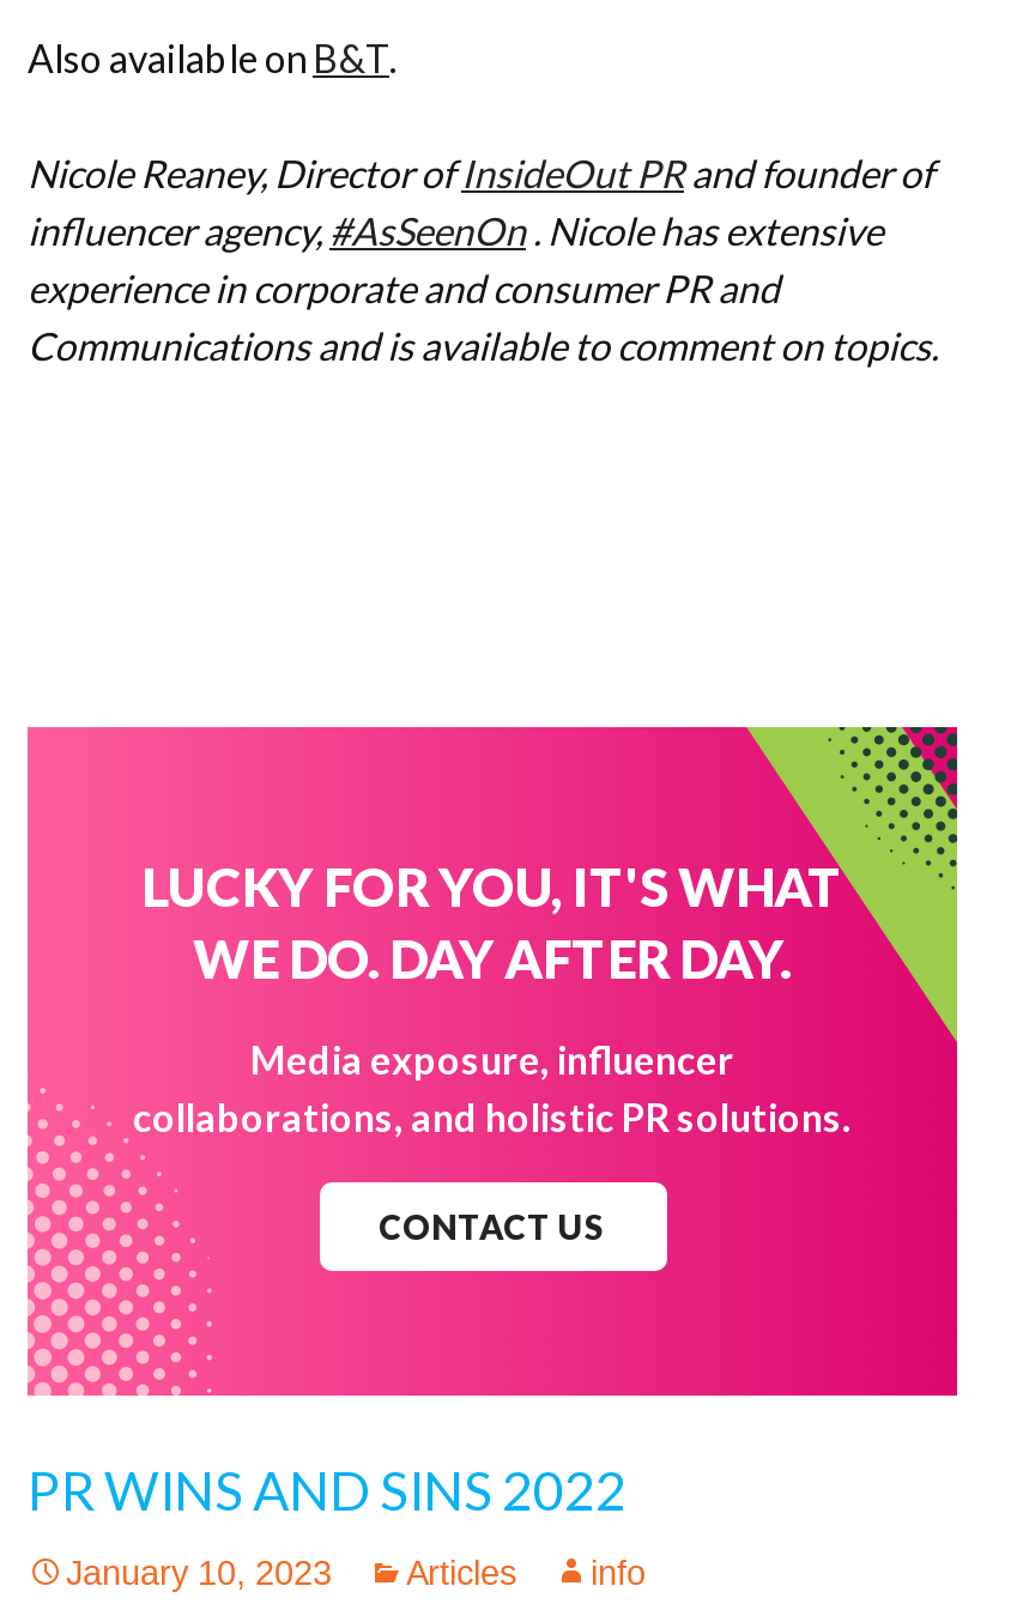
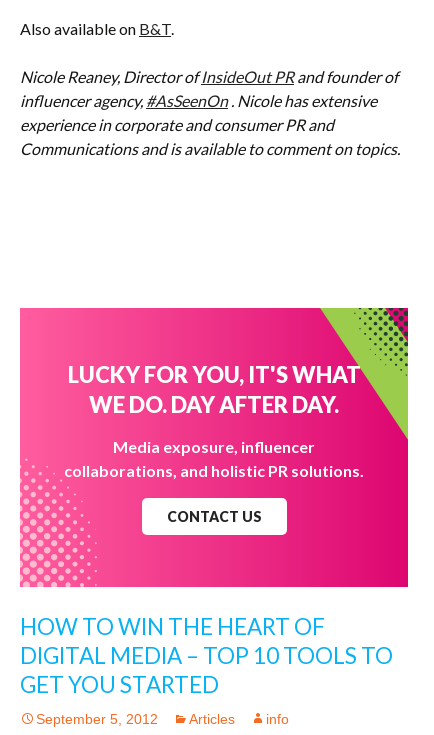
[28,1458,626,1523] PR WINS AND SINS 2022 -> [20,613,393,698] HOW TO WIN THE HEART OF | DIGITAL MEDIA – TOP 10 TOOLS TO | GET YOU STARTED
[66,1554,646,1592] January 10, 2023 Articles info -> [36,711,289,727] September 5, 2012 Articles info

